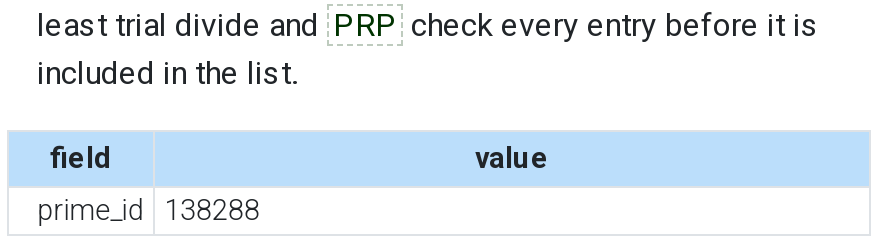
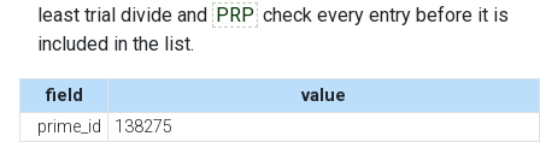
[37,194,261,228] prime_id 138288 -> [38,117,172,137] prime_id 138275

